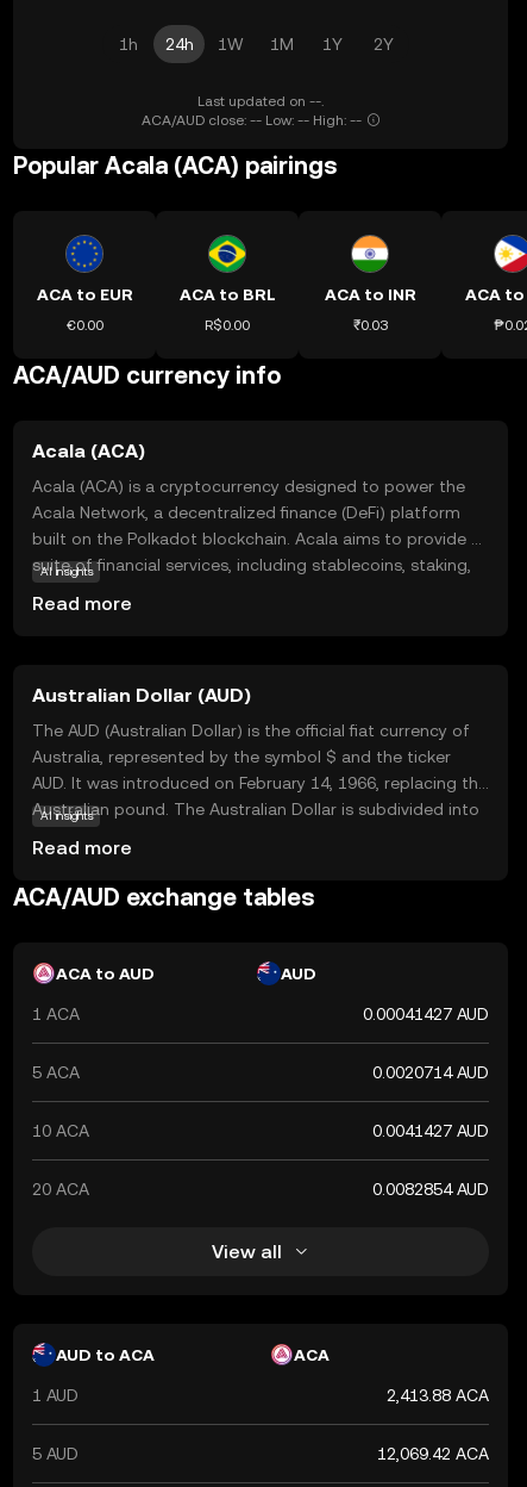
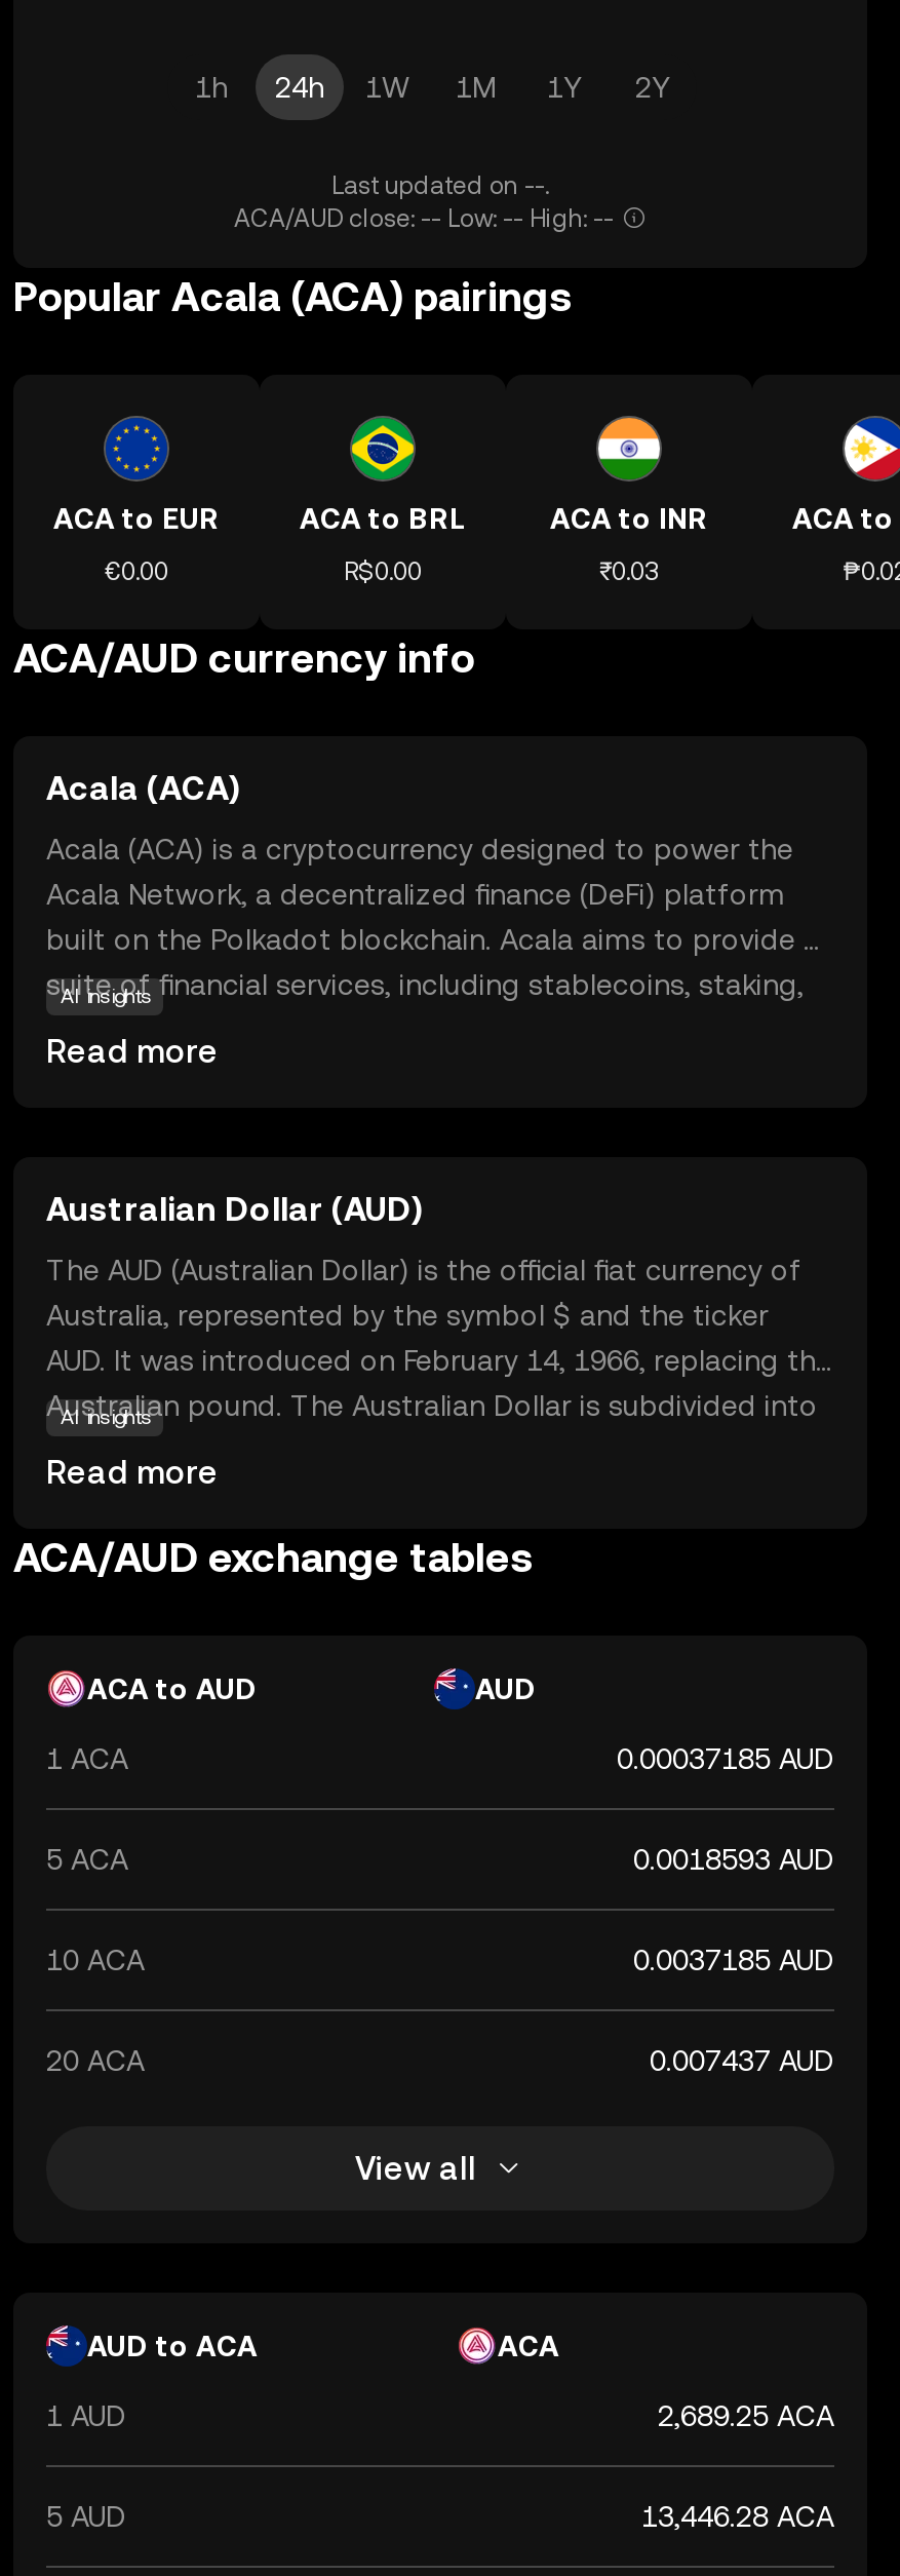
[363,1004,489,1024] 0.00041427 AUD -> [617,1742,834,1775] 0.00037185 AUD
[372,1063,489,1082] 0.0020714 AUD -> [633,1843,834,1876] 0.0018593 AUD
[372,1121,489,1140] 0.0041427 AUD -> [633,1944,834,1976] 0.0037185 AUD
[372,1180,489,1199] 0.0082854 AUD -> [650,2044,834,2077] 0.007437 AUD
[387,1386,489,1405] 2,413.88 ACA -> [658,2399,834,2432] 2,689.25 ACA
[377,1444,489,1463] 12,069.42 ACA -> [641,2500,834,2533] 13,446.28 ACA

